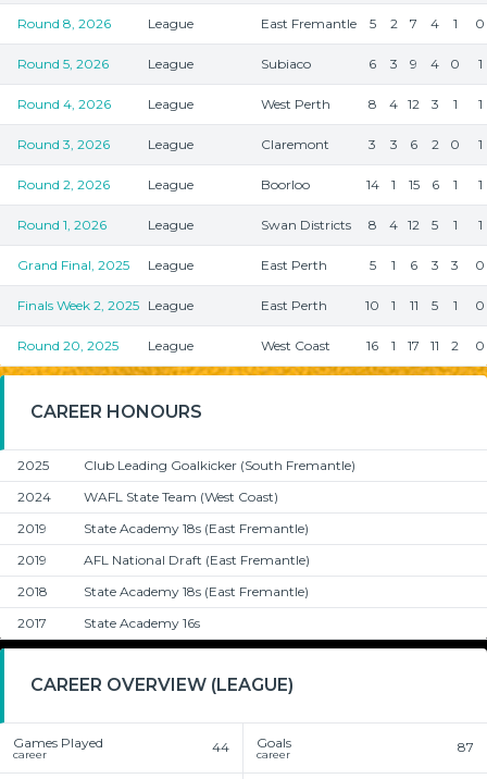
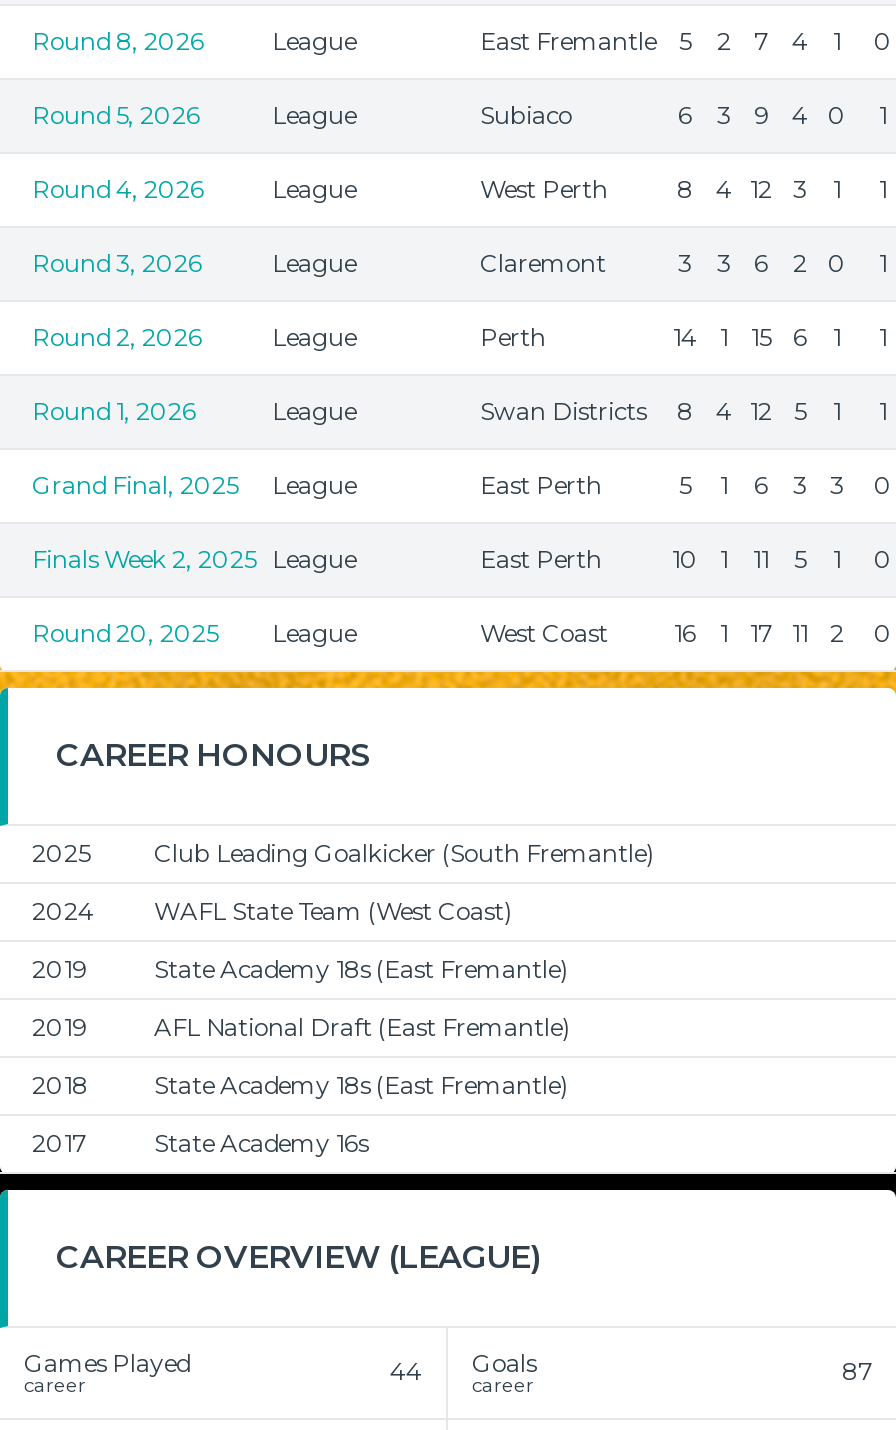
[261,176,310,192] Boorloo -> [480,321,546,351] Perth

